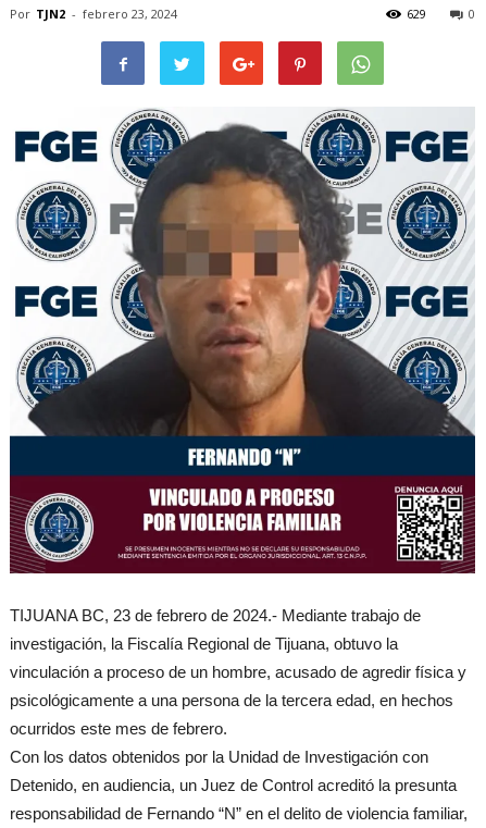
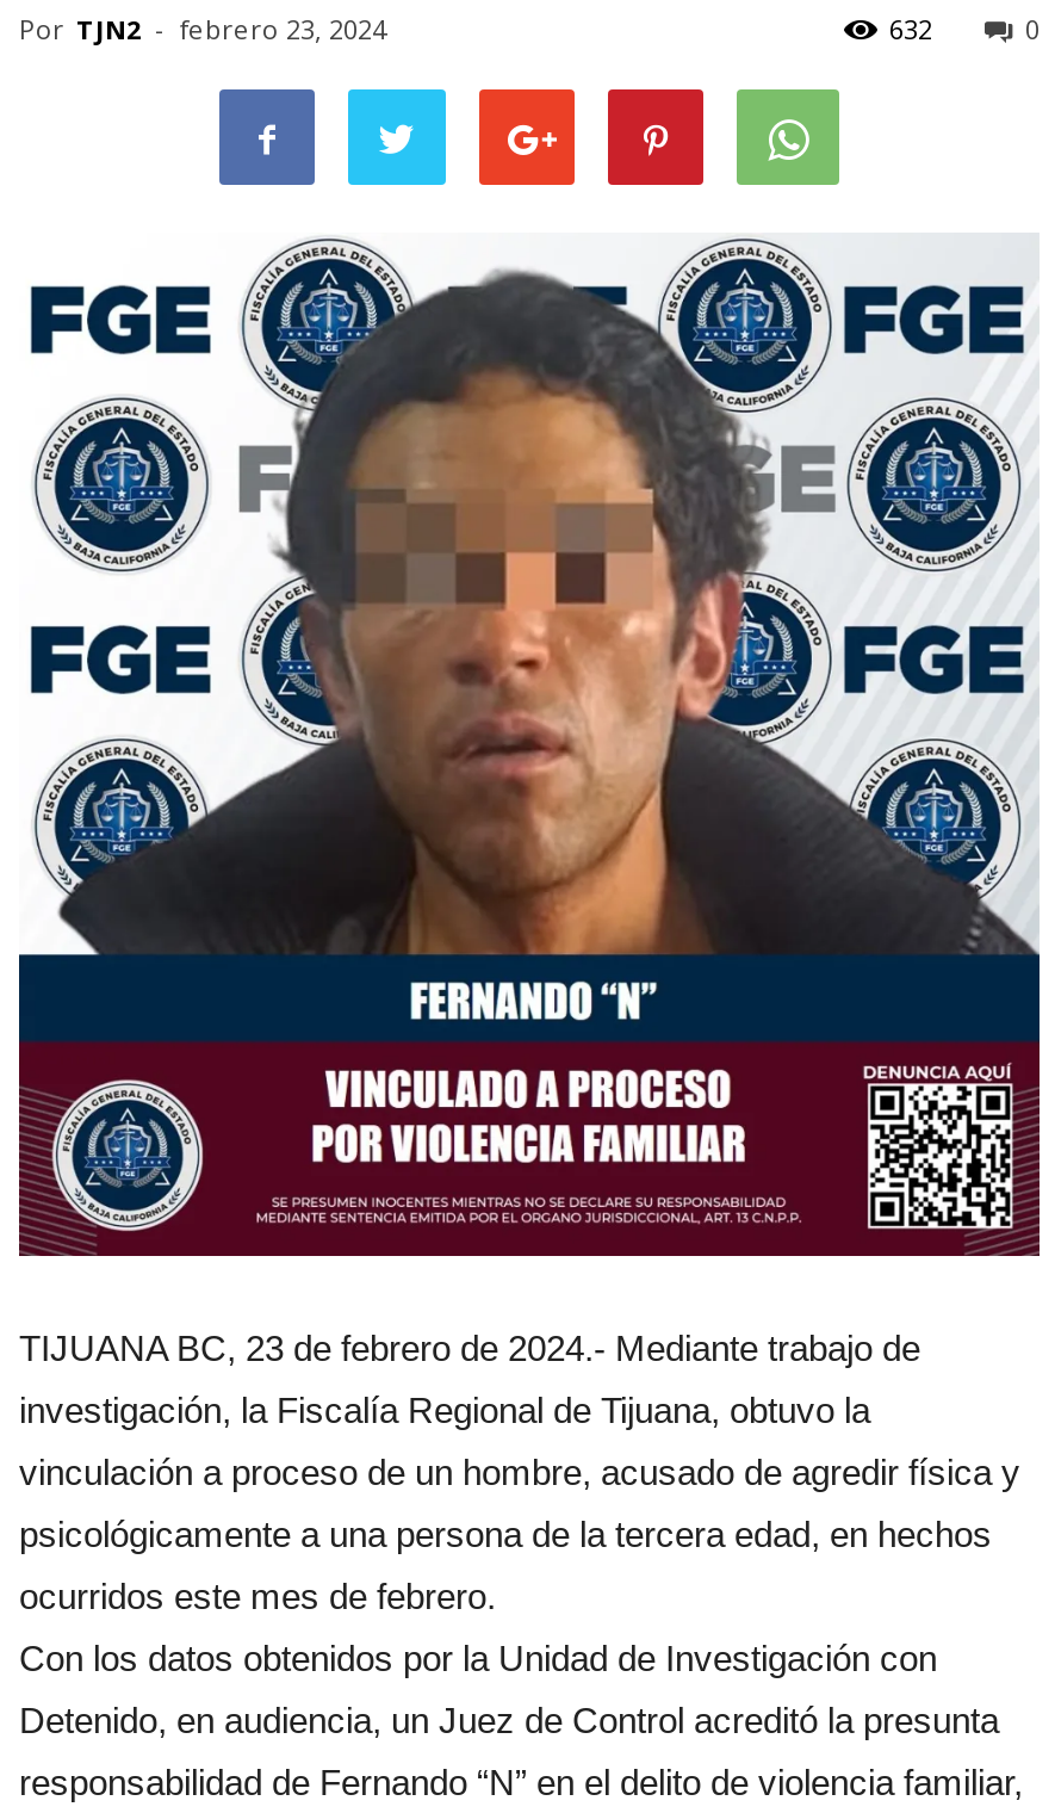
[407,5,426,22] 629 -> [889,11,932,47] 632

